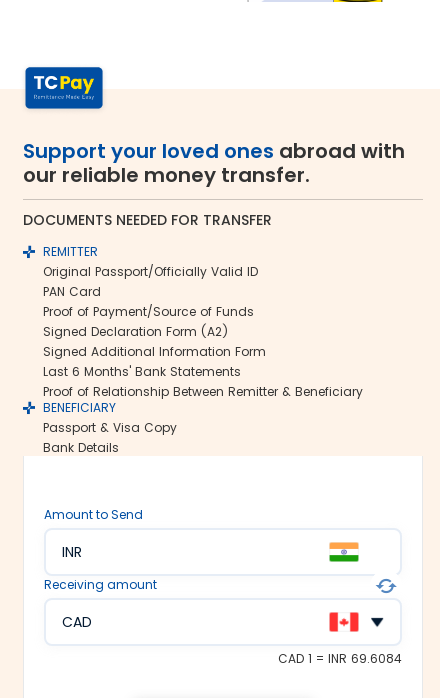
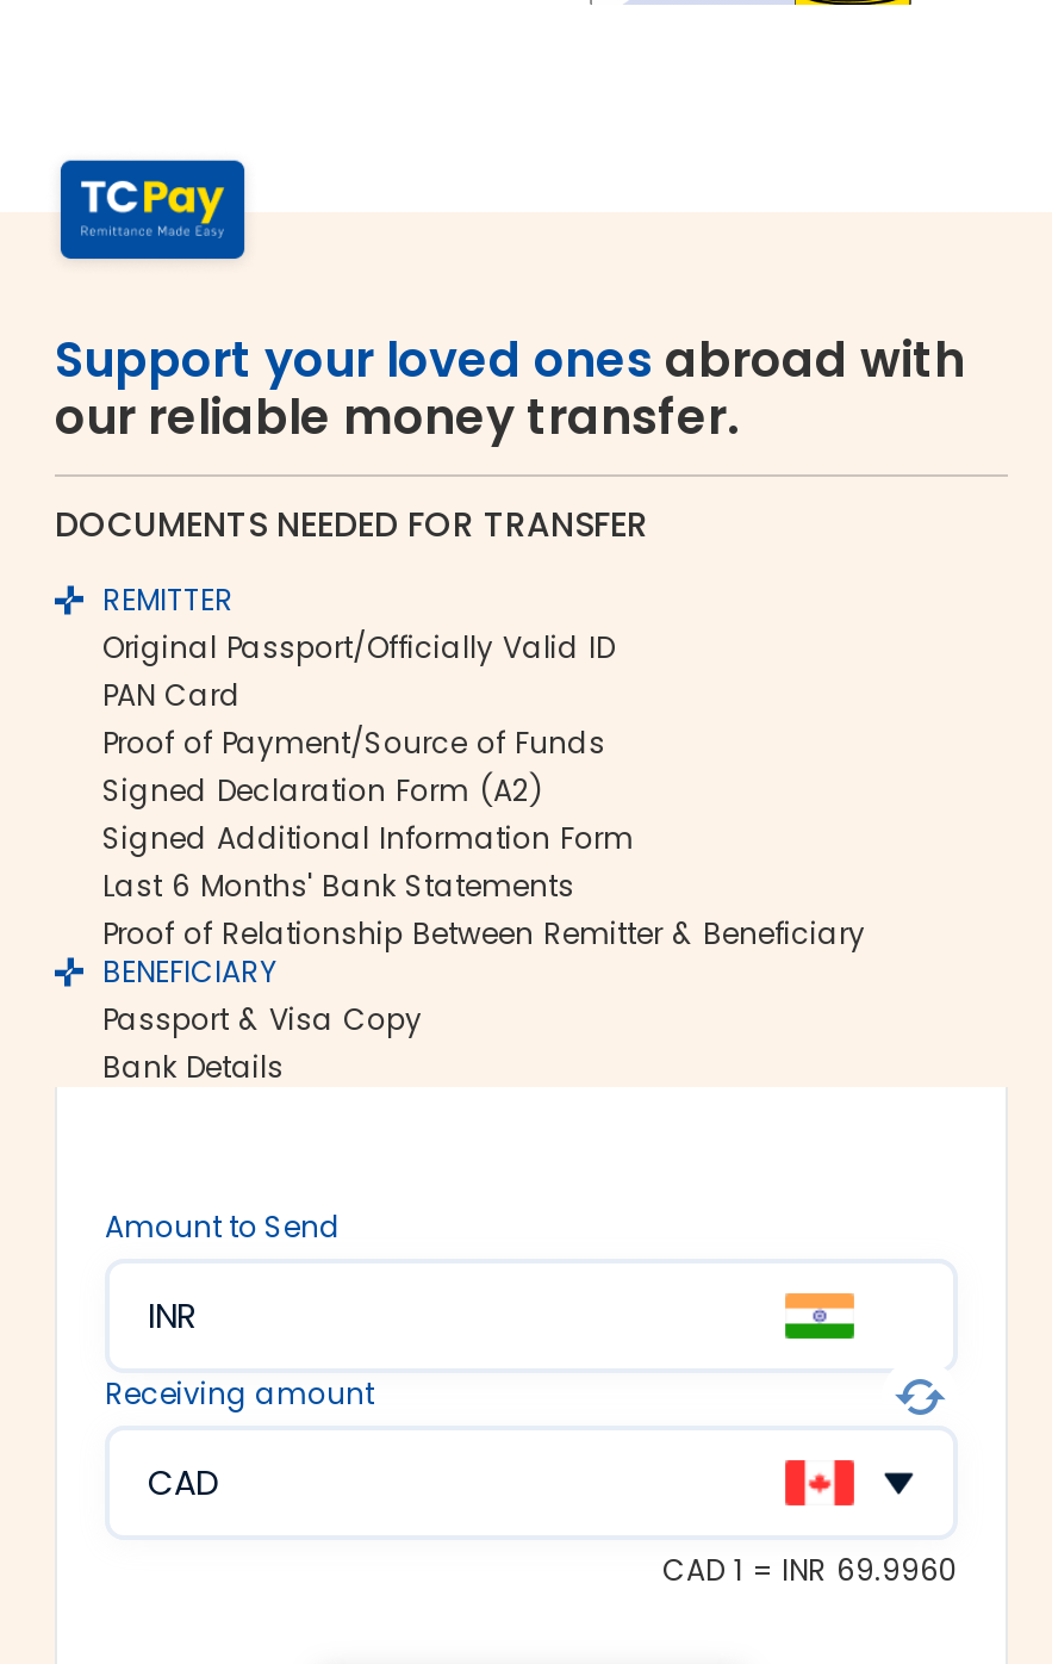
[278,650,402,667] CAD 1 = INR 69.6084 -> [662,1550,958,1590] CAD 1 = INR 69.9960

